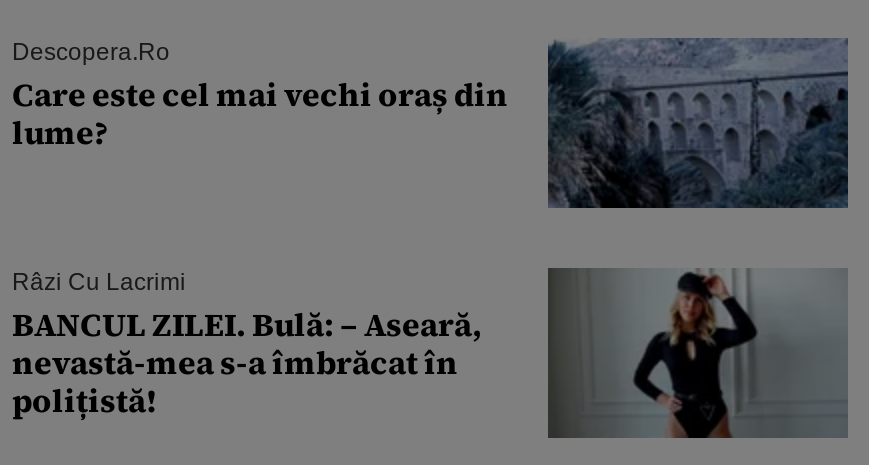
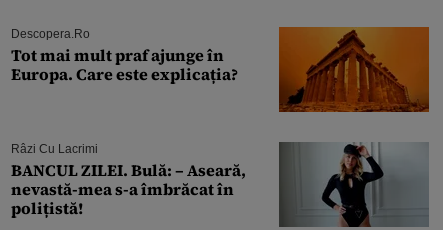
[12,36,850,210] [image] | Care este cel mai vechi oraș din | lume? -> [11,26,430,113] [image] | Tot mai mult praf ajunge în | Europa. Care este explicația?

